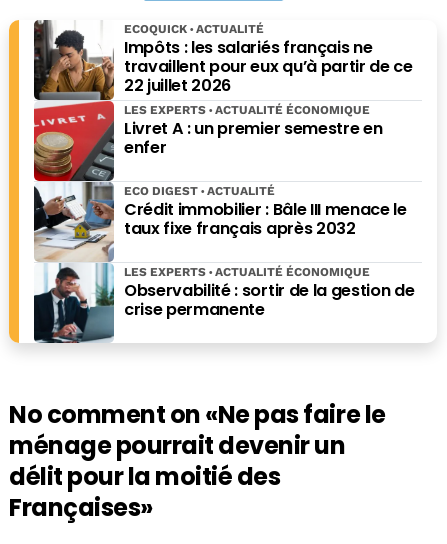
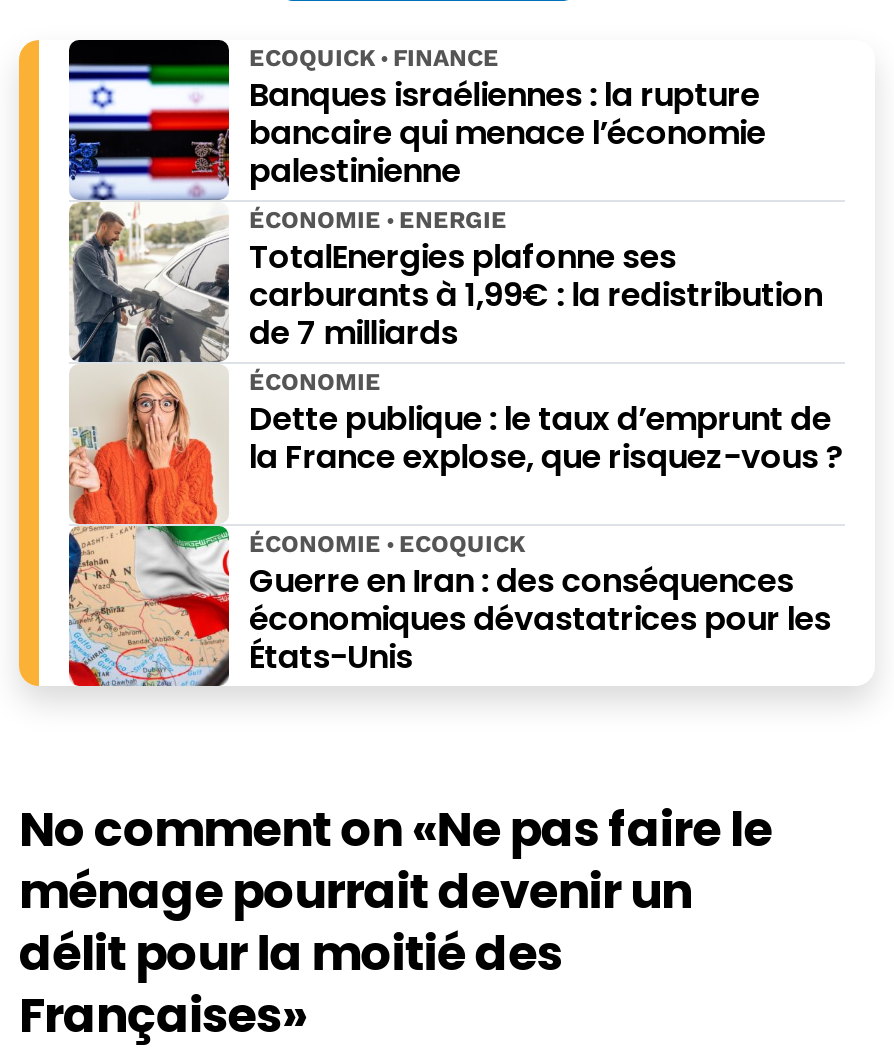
[33,19,413,344] [image] | Impôts : les salariés français ne | travaillent pour eux qu’à partir de ce | 22 juillet 2026 -> [67,38,766,688] [image] | Banques israéliennes : la rupture | bancaire qui menace l’économie | palestinienne
[196,22,264,36] ACTUALITÉ -> [393,44,499,72] FINANCE
[124,103,370,117] LES EXPERTS | ACTUALITÉ ÉCONOMIQUE -> [249,206,507,234] ÉCONOMIE | ENERGIE
[124,117,382,159] Livret A : un premier semestre en | enfer -> [249,234,822,356] TotalEnergies plafonne ses | carburants à 1,99€ : la redistribution | de 7 milliards
[124,184,275,198] ECO DIGEST | ACTUALITÉ -> [249,368,381,396] ÉCONOMIE
[124,198,407,240] Crédit immobilier : Bâle III menace le | taux fixe français après 2032 -> [249,396,843,480] Dette publique : le taux d’emprunt de | la France explose, que risquez-vous ?
[124,265,370,279] LES EXPERTS | ACTUALITÉ ÉCONOMIQUE -> [249,530,525,558] ÉCONOMIE | ECOQUICK
[124,279,414,321] Observabilité : sortir de la gestion de | crise permanente -> [249,558,831,680] Guerre en Iran : des conséquences | économiques dévastatrices pour les | États-Unis

